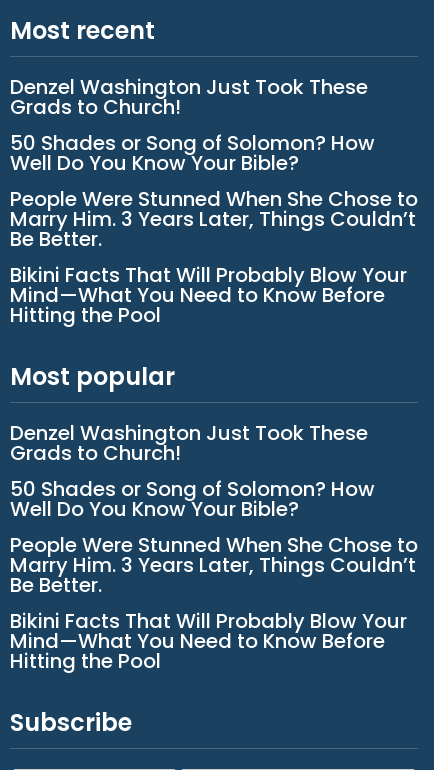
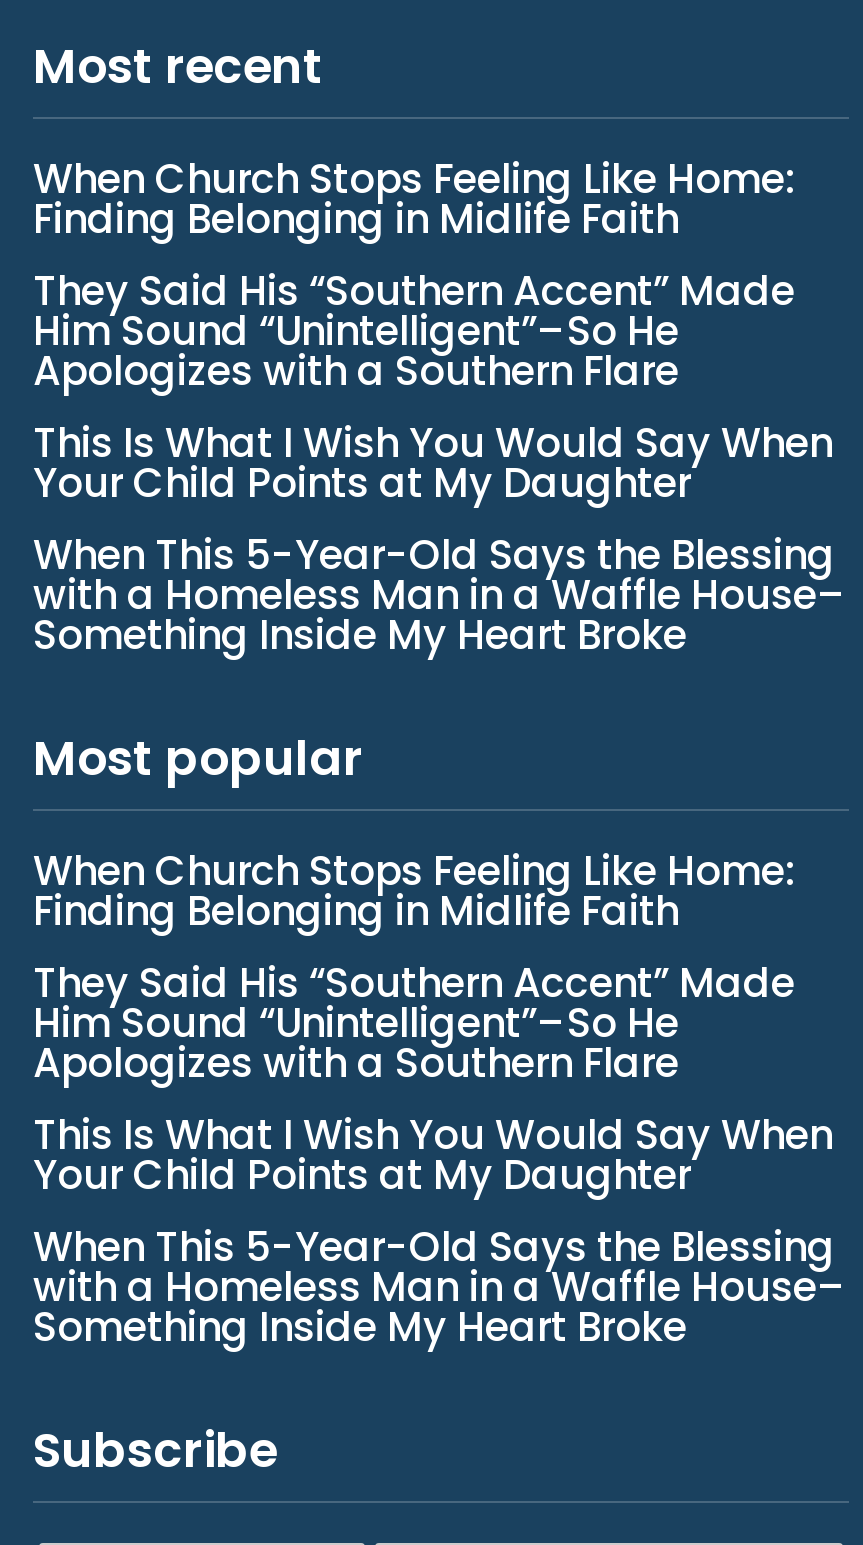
[10,73,418,329] Denzel Washington Just Took These | Grads to Church! | 50 Shades or Song of Solomon? How | Well Do You Know Your Bible? | People Were Stunned When She Chose to | Marry Him. 3 Years Later, Things Couldn’t | Be Better. | Bikini Facts That Will Probably Blow Your | Mind—What You Need to Know Before | Hitting the Pool -> [33,151,847,663] When Church Stops Feeling Like Home: | Finding Belonging in Midlife Faith | They Said His “Southern Accent” Made | Him Sound “Unintelligent”–So He | Apologizes with a Southern Flare | This Is What I Wish You Would Say When | Your Child Points at My Daughter | When This 5-Year-Old Says the Blessing | with a Homeless Man in a Waffle House– | Something Inside My Heart Broke
[10,419,418,675] Denzel Washington Just Took These | Grads to Church! | 50 Shades or Song of Solomon? How | Well Do You Know Your Bible? | People Were Stunned When She Chose to | Marry Him. 3 Years Later, Things Couldn’t | Be Better. | Bikini Facts That Will Probably Blow Your | Mind—What You Need to Know Before | Hitting the Pool -> [33,843,847,1355] When Church Stops Feeling Like Home: | Finding Belonging in Midlife Faith | They Said His “Southern Accent” Made | Him Sound “Unintelligent”–So He | Apologizes with a Southern Flare | This Is What I Wish You Would Say When | Your Child Points at My Daughter | When This 5-Year-Old Says the Blessing | with a Homeless Man in a Waffle House– | Something Inside My Heart Broke

